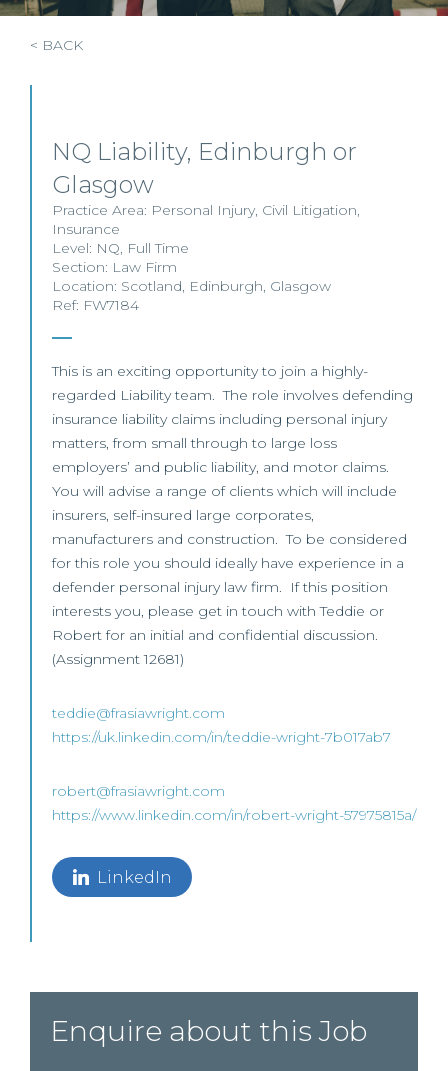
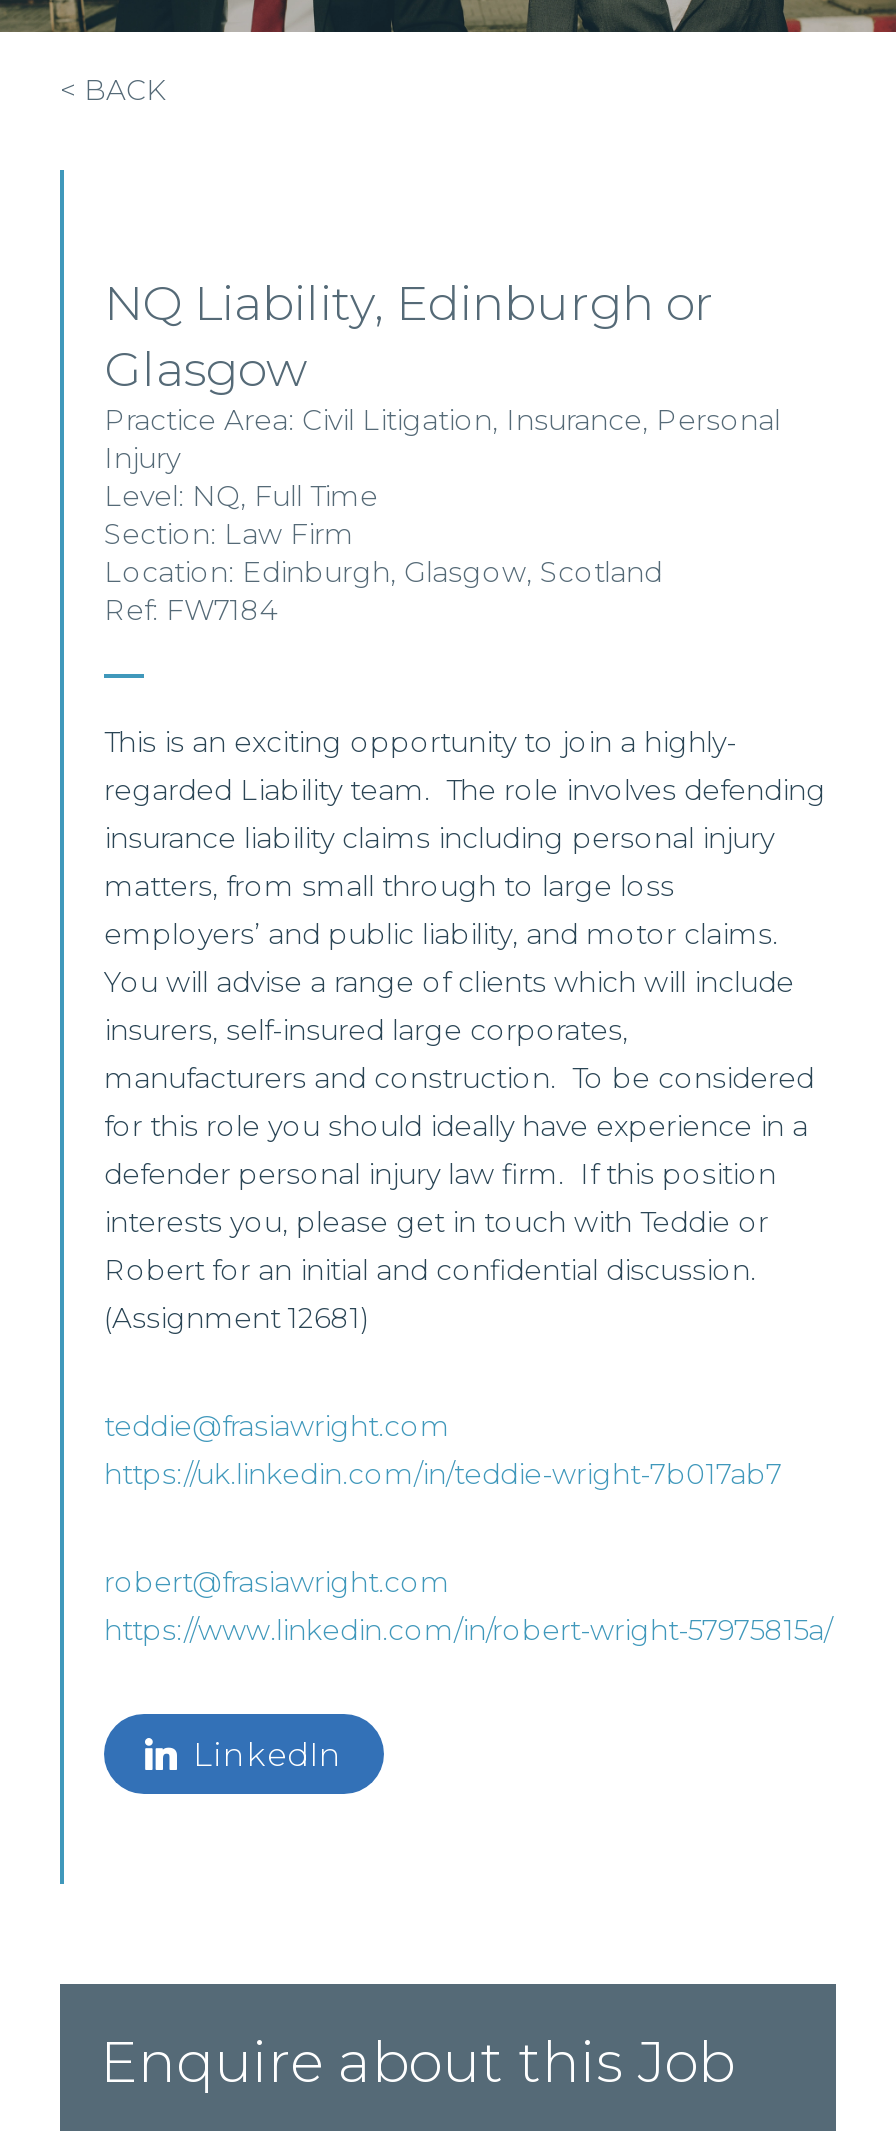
[52,201,360,238] Practice Area: Personal Injury, Civil Litigation, | Insurance -> [104,402,780,476] Practice Area: Civil Litigation, Insurance, Personal | Injury
[52,277,331,295] Location: Scotland, Edinburgh, Glasgow -> [104,554,662,590] Location: Edinburgh, Glasgow, Scotland

